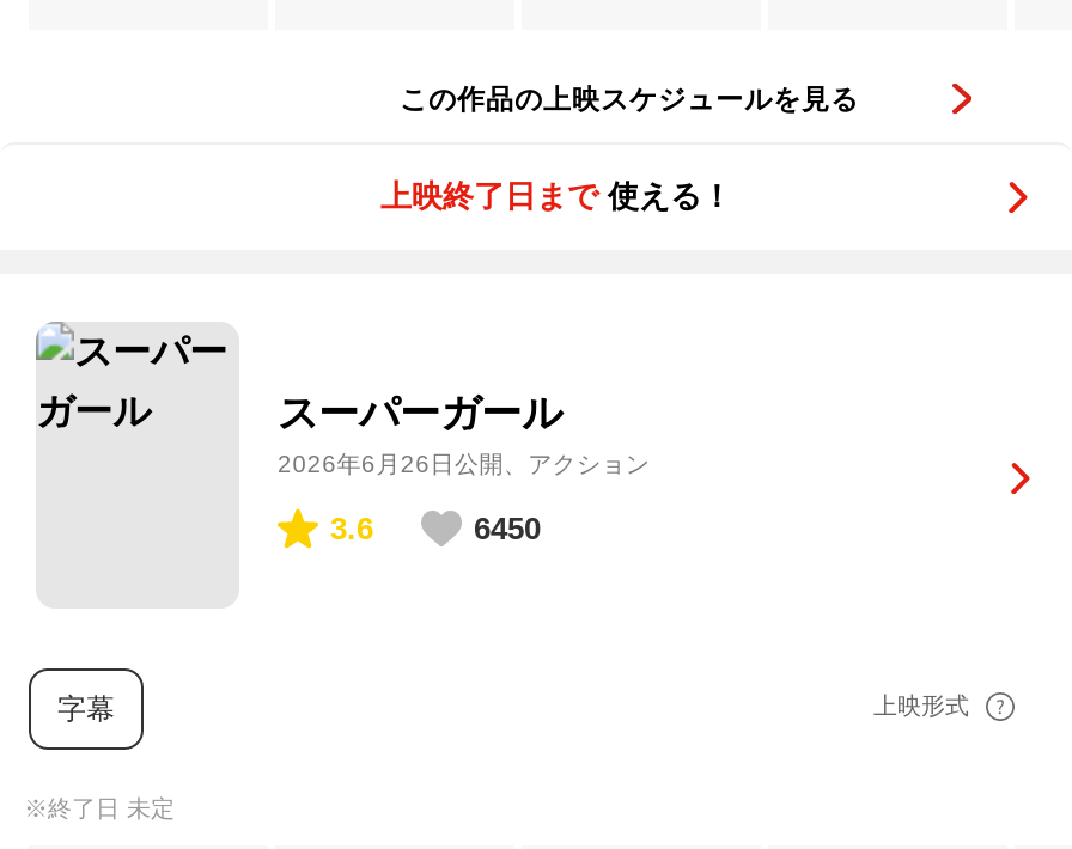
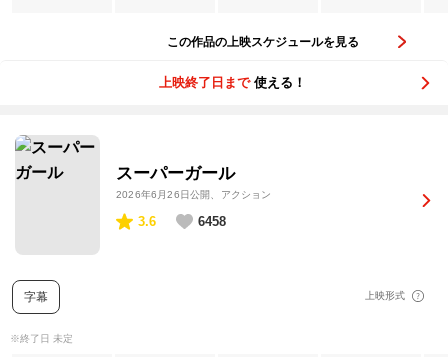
[474,512,541,547] 6450 -> [198,214,226,229] 6458

